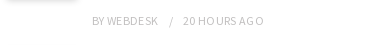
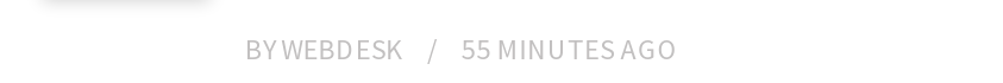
[92,12,264,27] BYWEBDESK 20 HOURS AGO -> [245,30,680,65] BYWEBDESK 55 MINUTES AGO

